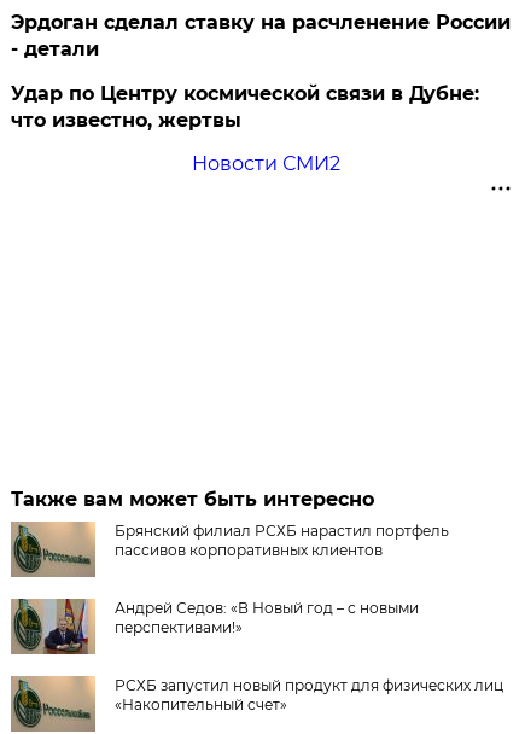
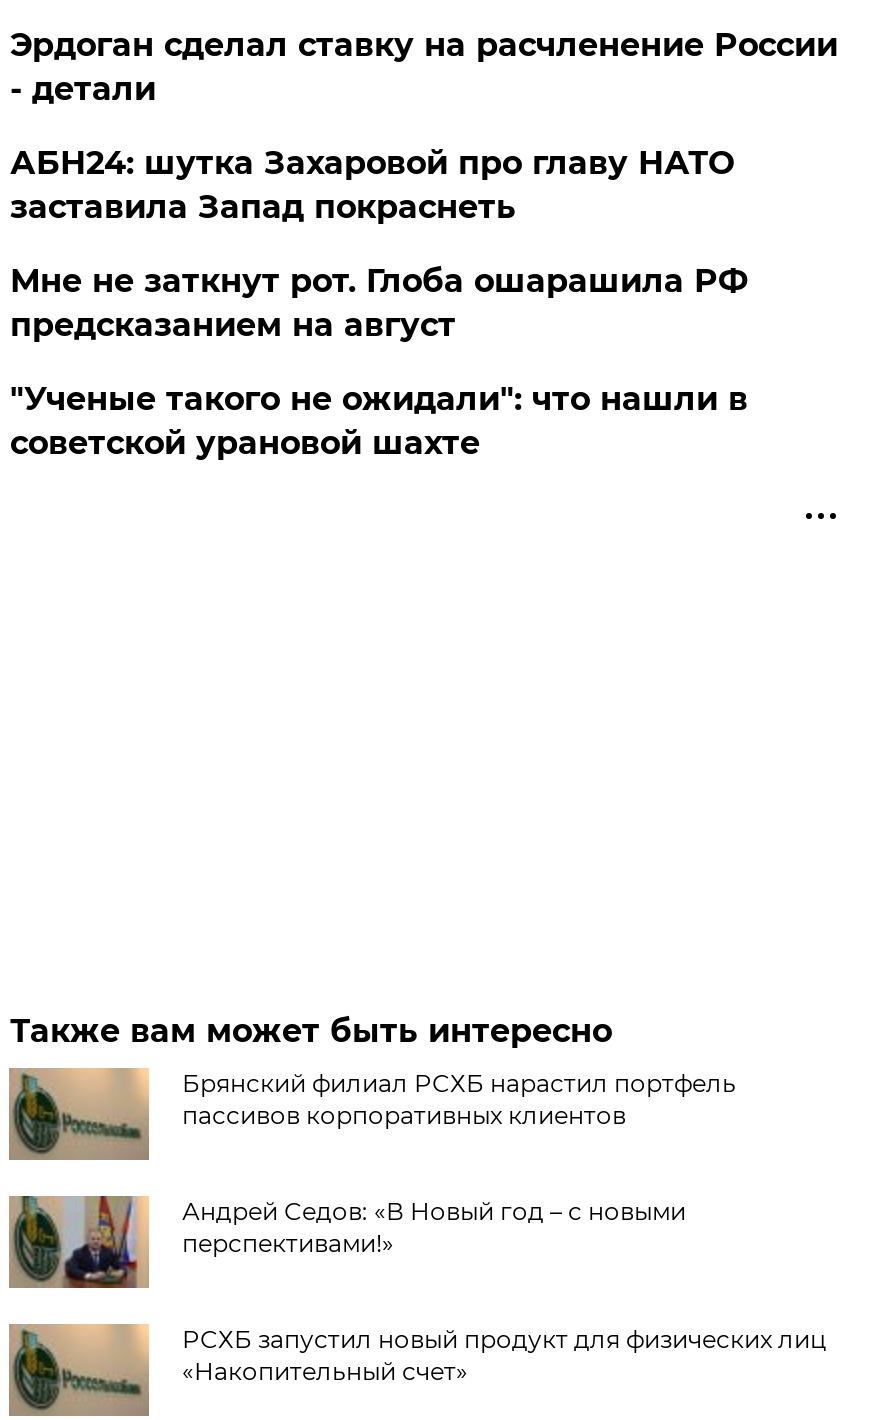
[11,82,480,175] Удар по Центру космической связи в Дубне: | что известно, жертвы | Новости СМИ2 -> [10,144,748,462] АБН24: шутка Захаровой про главу НАТО | заставила Запад покраснеть | Мне не заткнут рот. Глоба ошарашила РФ | предсказанием на август | "Ученые такого не ожидали": что нашли в | советской урановой шахте

